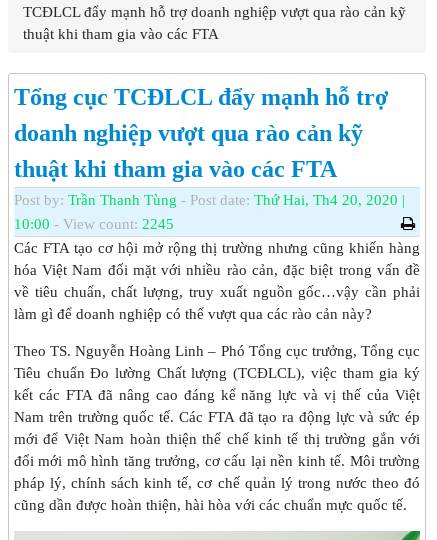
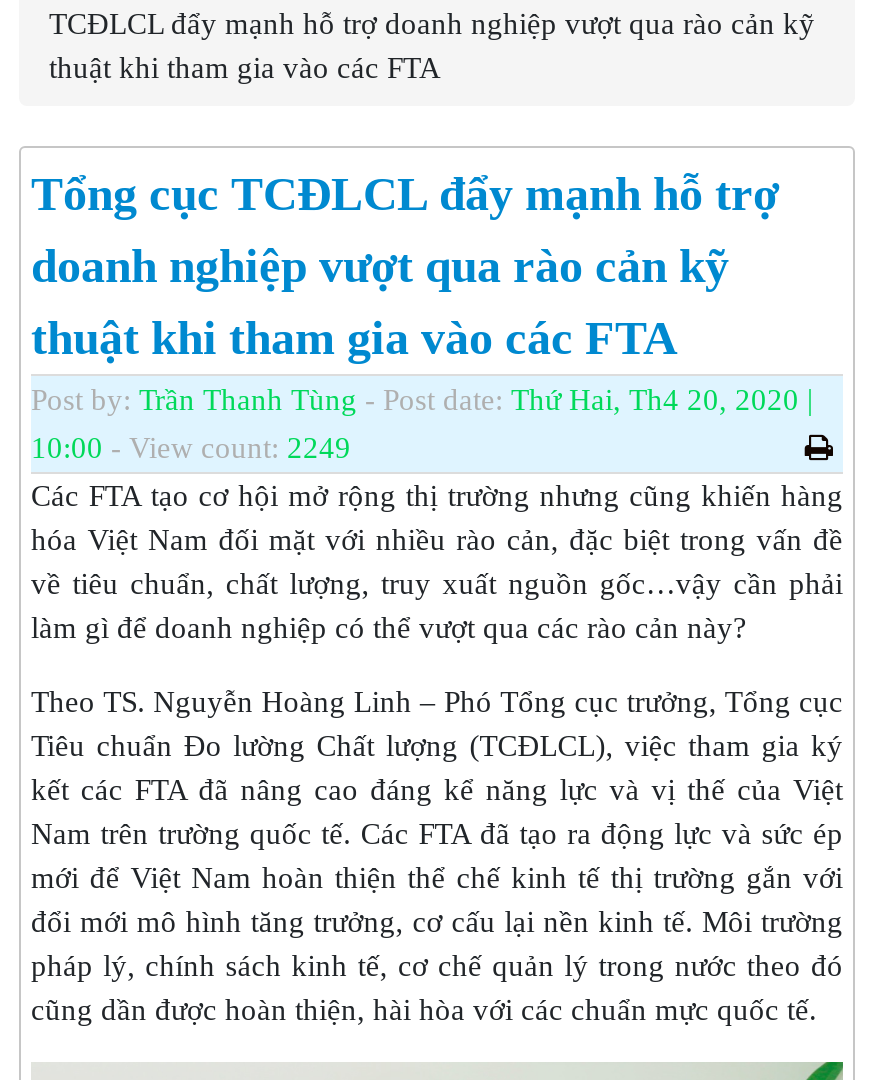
[14,216,174,232] 10:00 - View count: 2245 -> [31,432,351,464] 10:00 - View count: 2249

